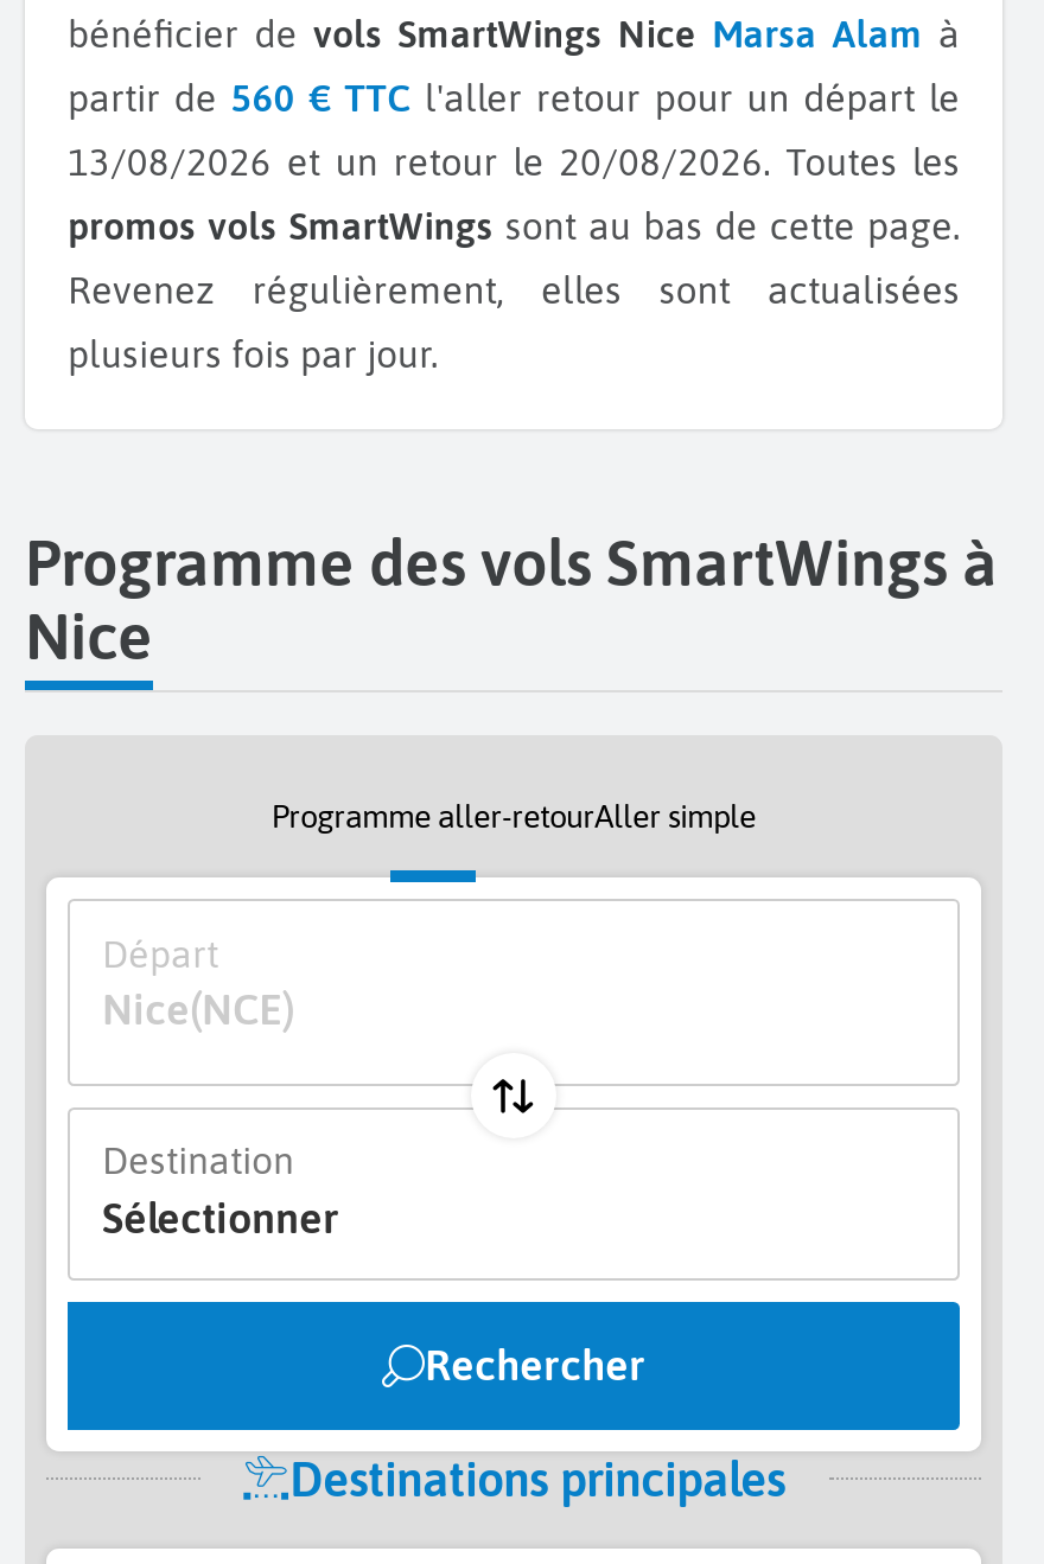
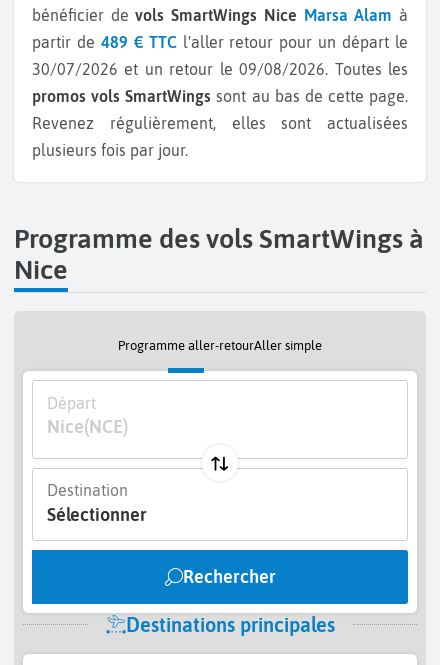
[68,75,960,118] partir de 560 € TTC l'aller retour pour un départ le -> [32,33,408,51] partir de 489 € TTC l'aller retour pour un départ le
[68,139,960,182] 13/08/2026 et un retour le 20/08/2026. Toutes les -> [32,60,408,78] 30/07/2026 et un retour le 09/08/2026. Toutes les

